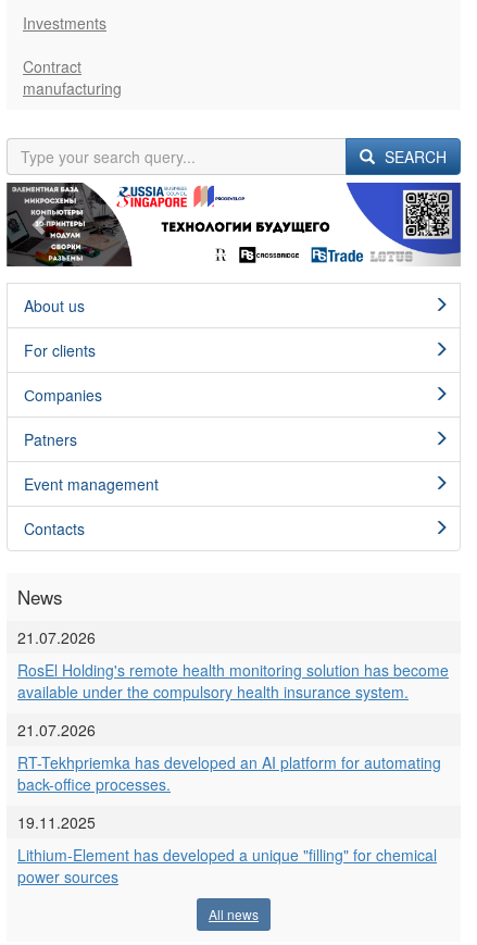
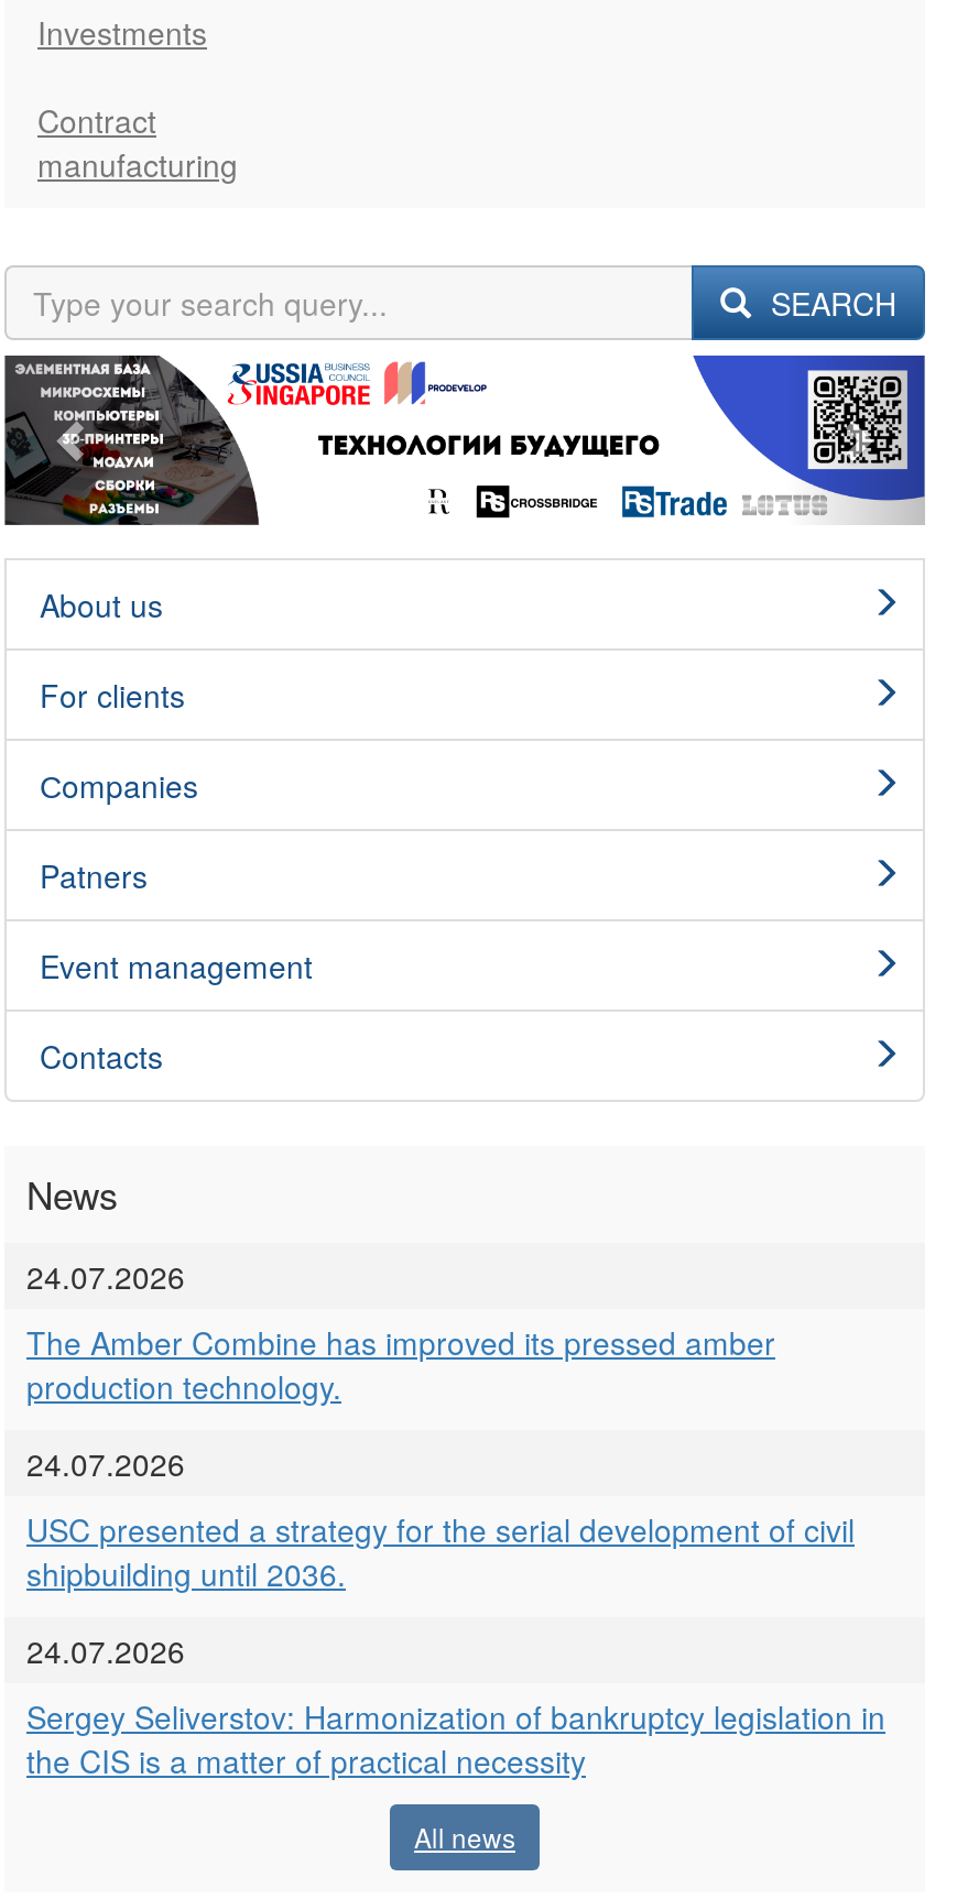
[17,626,96,648] 21.07.2026 -> [26,1254,185,1298] 24.07.2026
[17,659,449,703] RosEl Holding's remote health monitoring solution has become | available under the compulsory health insurance system. -> [26,1320,775,1408] The Amber Combine has improved its pressed amber | production technology.
[17,719,96,741] 21.07.2026 -> [26,1441,185,1485] 24.07.2026
[17,752,441,795] RT-Tekhpriemka has developed an AI platform for automating | back-office processes. -> [26,1507,855,1595] USC presented a strategy for the serial development of civil | shipbuilding until 2036.
[17,811,96,833] 19.11.2025 -> [26,1628,185,1672] 24.07.2026
[17,844,437,887] Lithium-Element has developed a unique "filling" for chemical | power sources -> [26,1694,885,1783] Sergey Seliverstov: Harmonization of bankruptcy legislation in | the CIS is a matter of practical necessity

